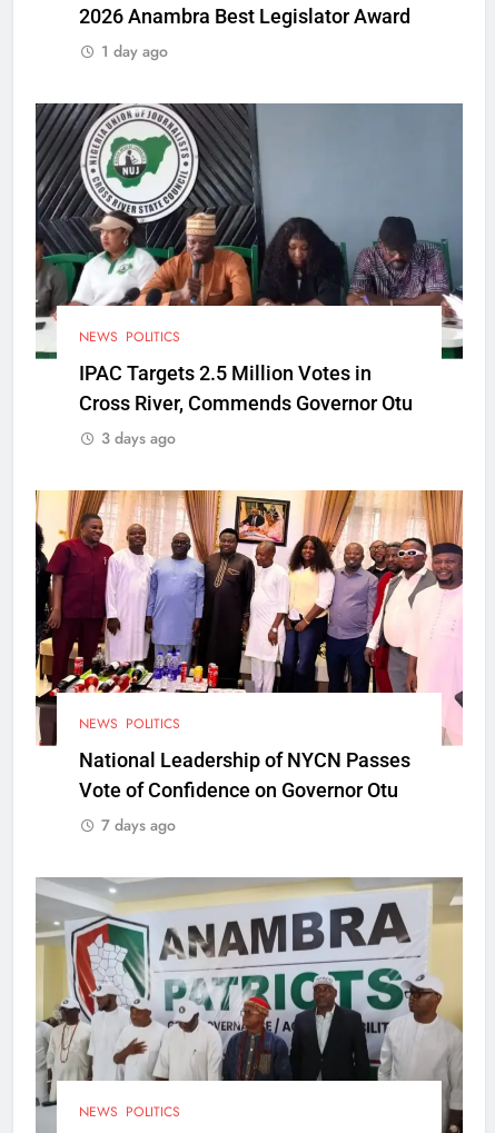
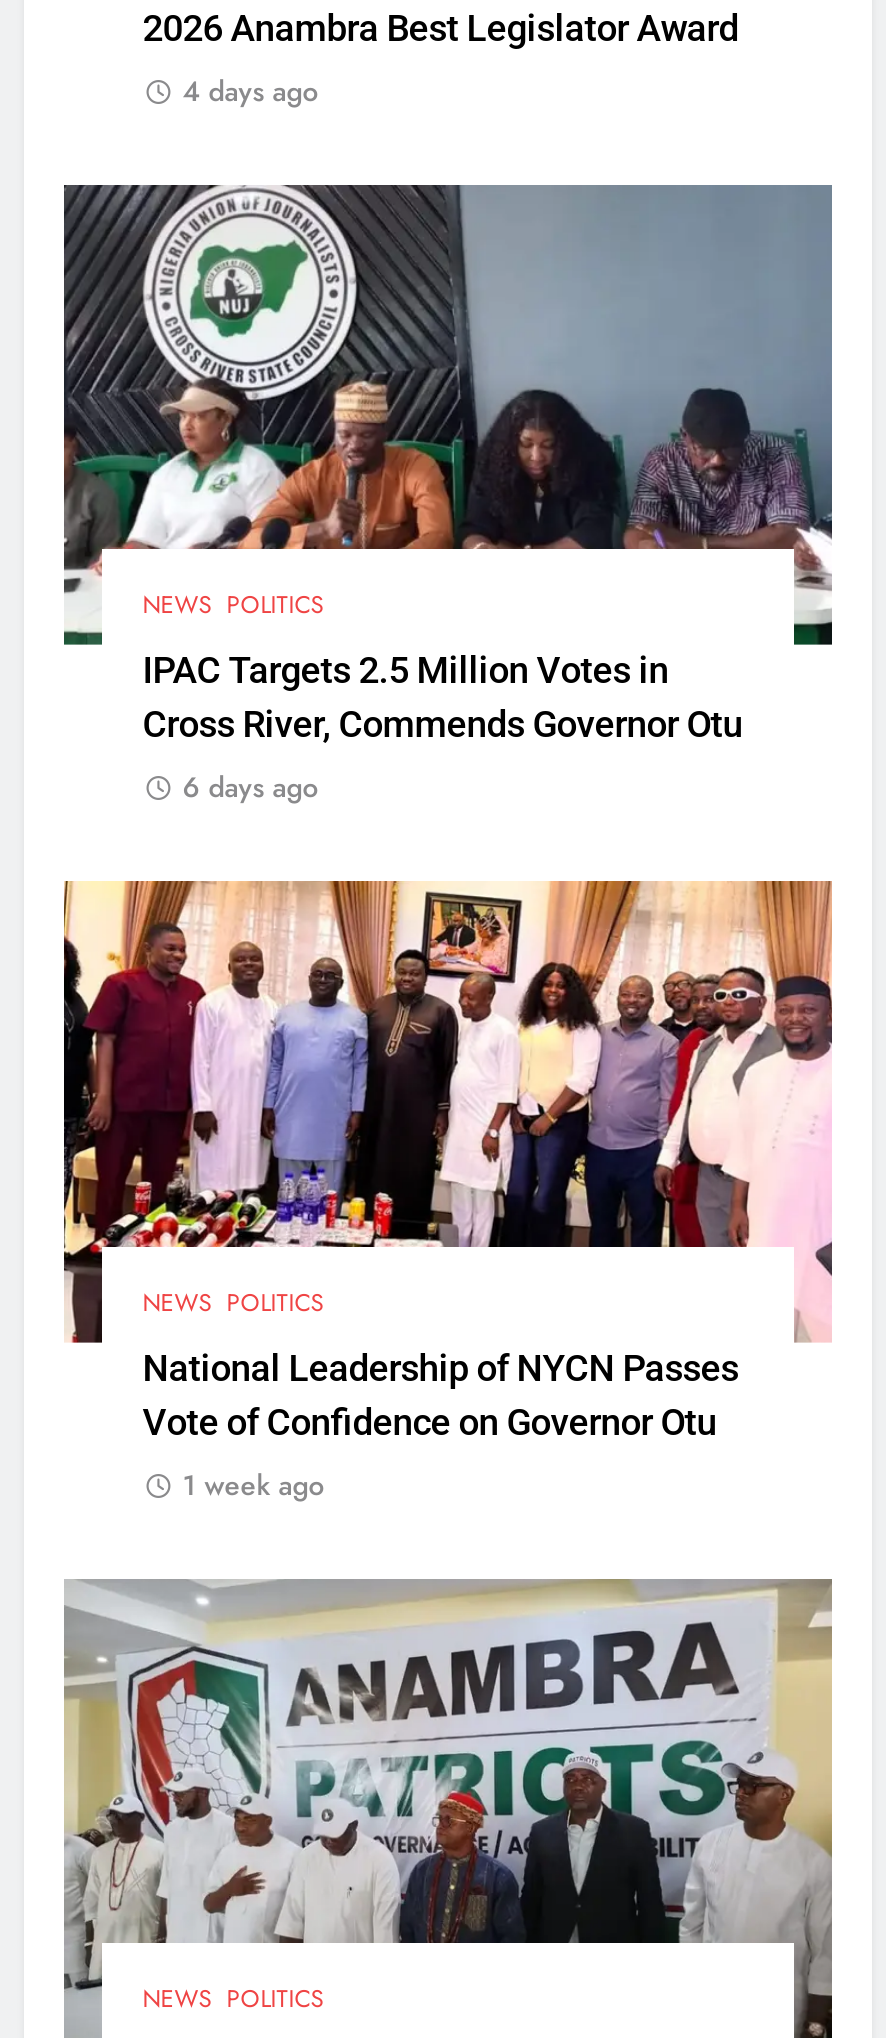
[101,39,168,62] 1 day ago -> [182,71,318,111] 4 days ago
[101,427,176,449] 3 days ago -> [182,768,318,808] 6 days ago
[101,814,176,836] 7 days ago -> [182,1465,324,1505] 1 week ago

